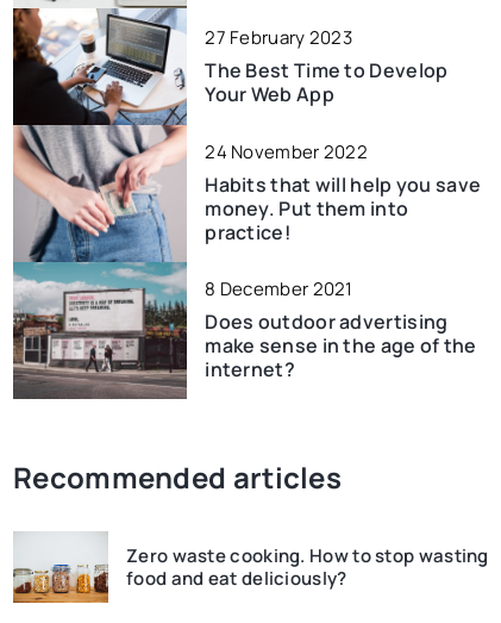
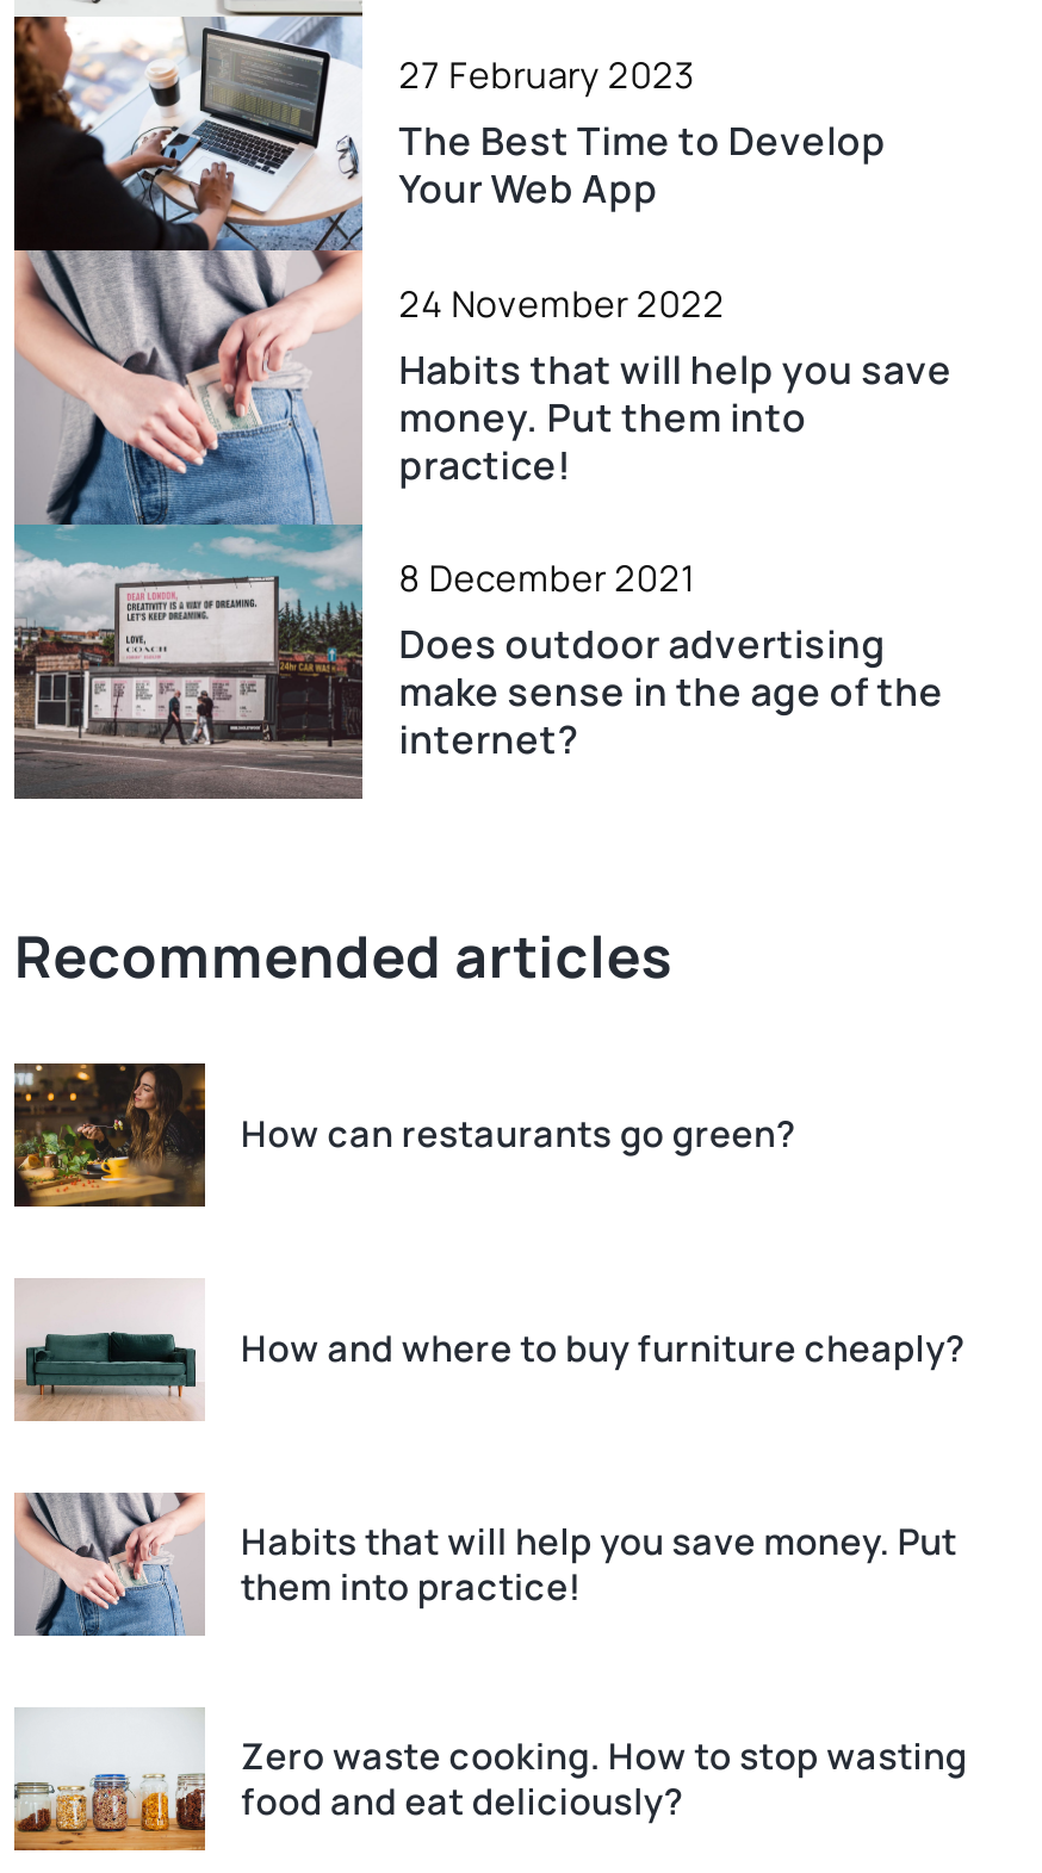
none -> [12,1061,796,1209] [image] | How can restaurants go green?
none -> [12,1490,957,1638] [image] | Habits that will help you save money. Put | them into practice!
none -> [14,1278,965,1424] [image] | How and where to buy furniture cheaply?

